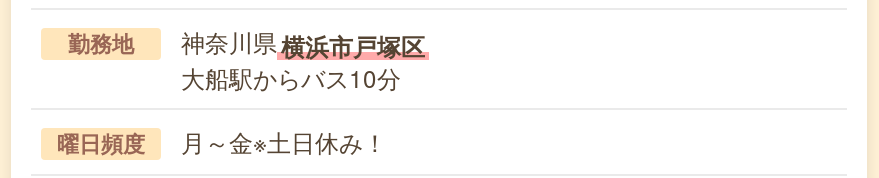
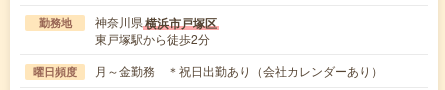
[181,59,401,93] 大船駅からバス10分 -> [95,30,210,47] 東戸塚駅から徒歩2分
[181,123,387,157] 月～金※土日休み！ -> [95,62,383,79] 月～金勤務 ＊祝日出勤あり（会社カレンダーあり）

